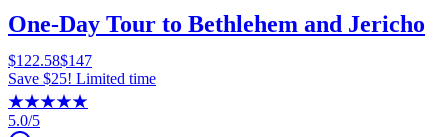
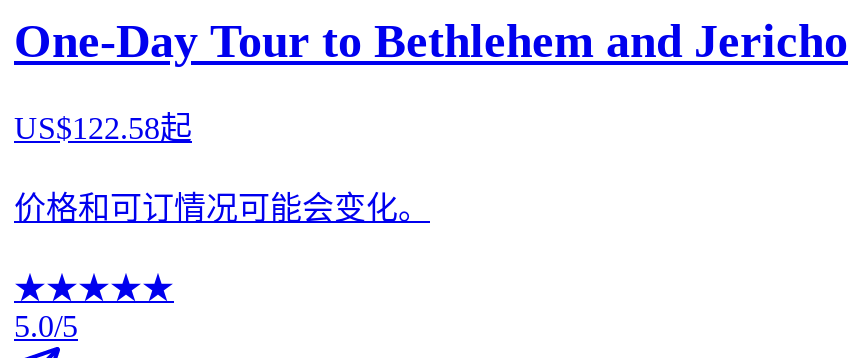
[8,52,156,87] $122.58$147 | Save $25! Limited time -> [14,110,430,224] US$122.58起 | 价格和可订情况可能会变化。

